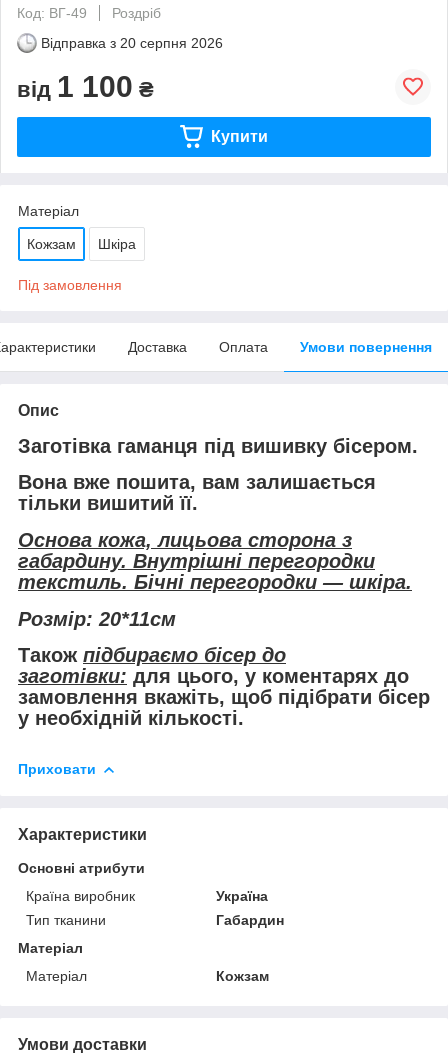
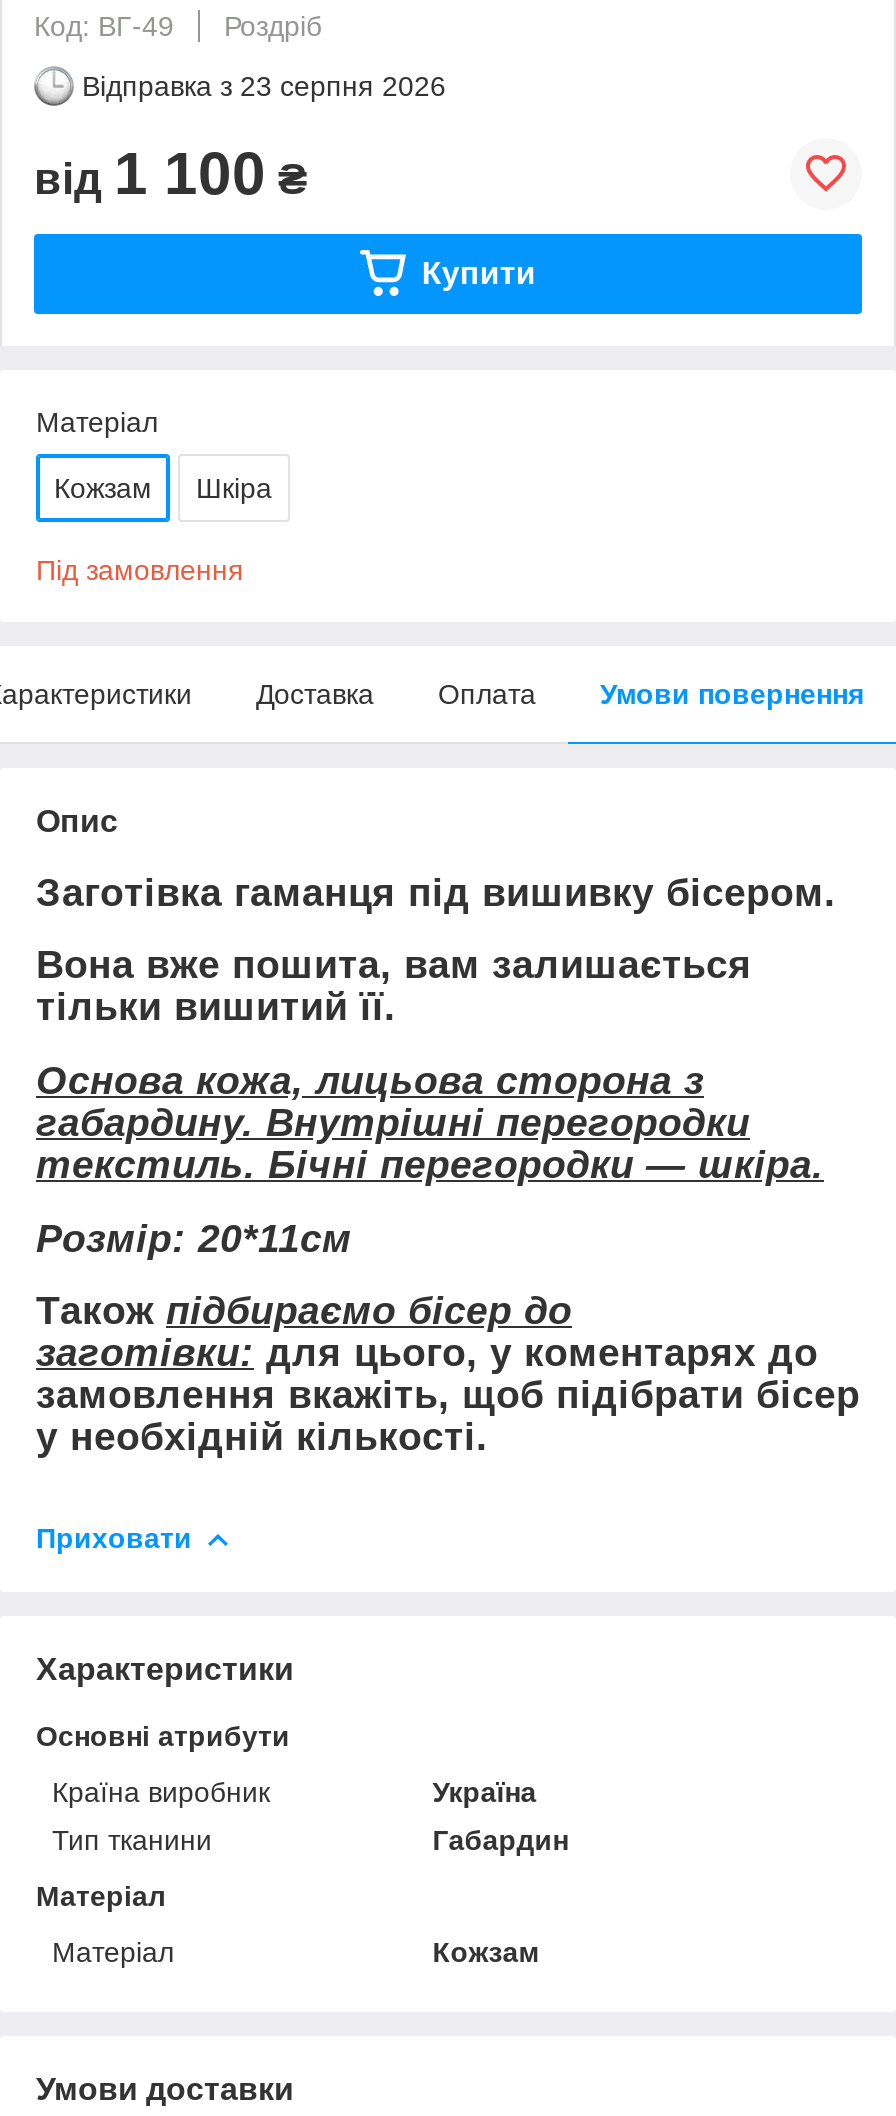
[41,35,223,51] Відправка з 20 серпня 2026 -> [82,70,446,102] Відправка з 23 серпня 2026

